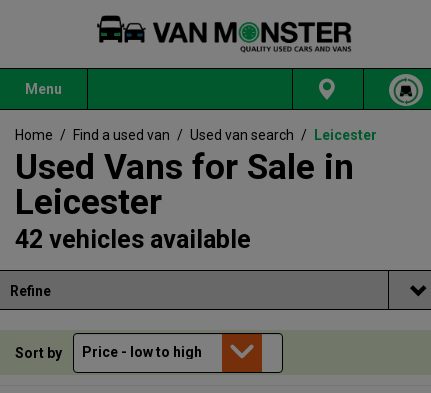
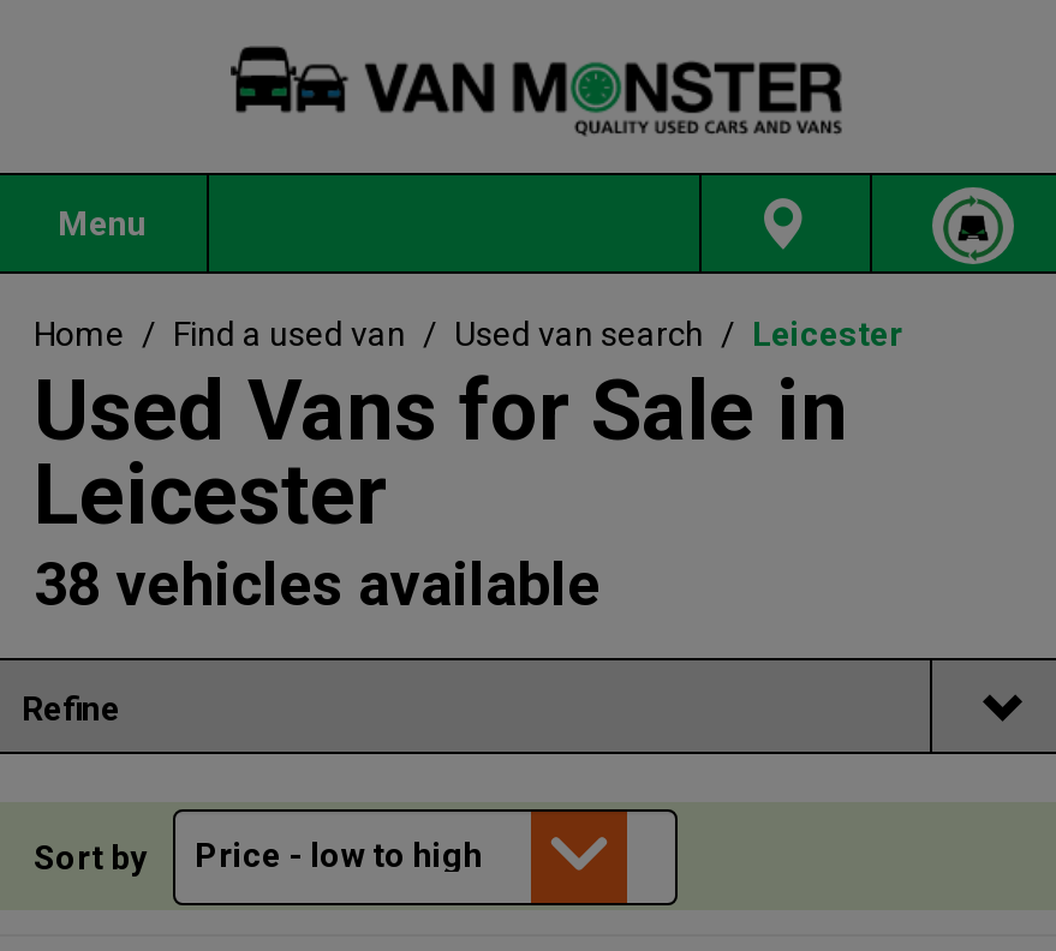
[15,225,251,254] 42 vehicles available -> [34,550,601,620] 38 vehicles available

